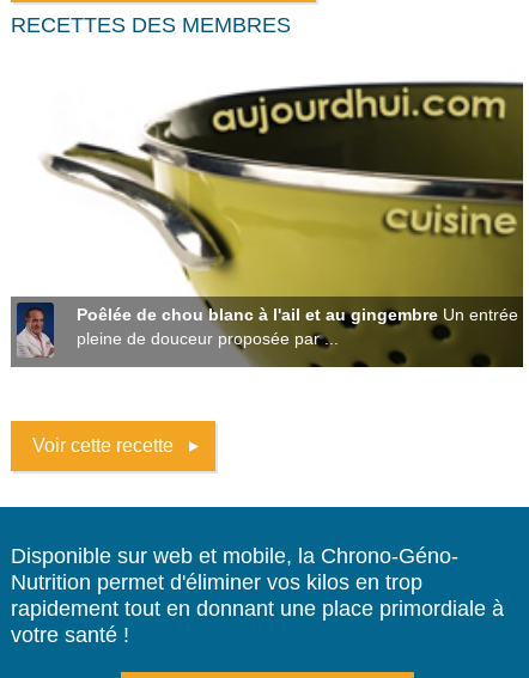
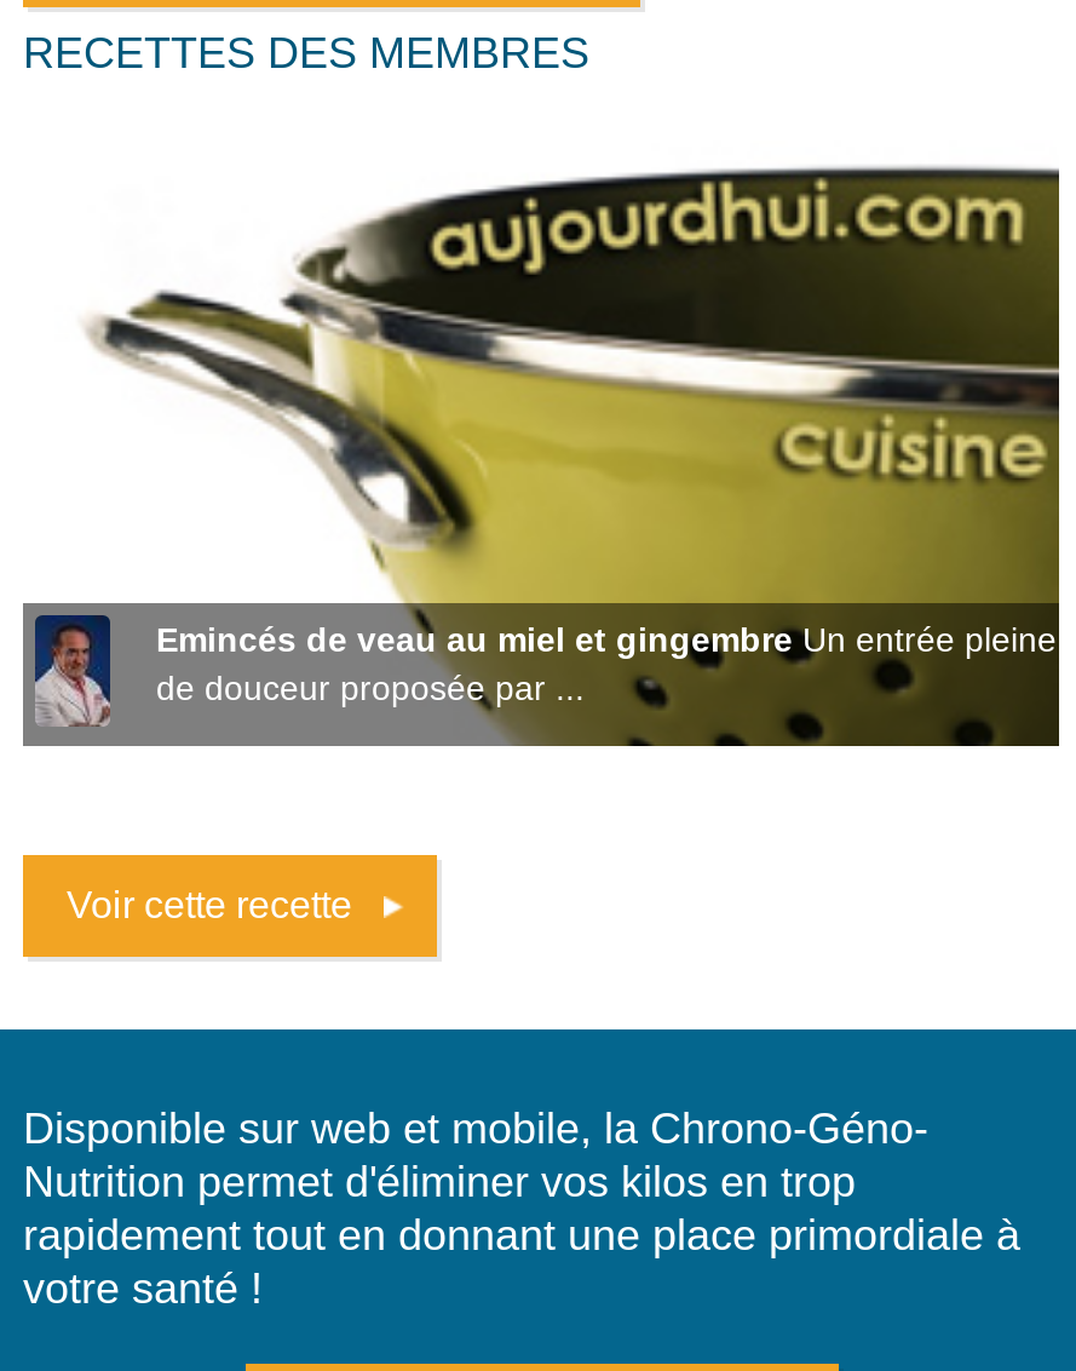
[77,305,518,348] Poêlée de chou blanc à l'ail et au gingembre Un entrée | pleine de douceur proposée par ... -> [156,620,1057,707] Emincés de veau au miel et gingembre Un entrée pleine | de douceur proposée par ...

